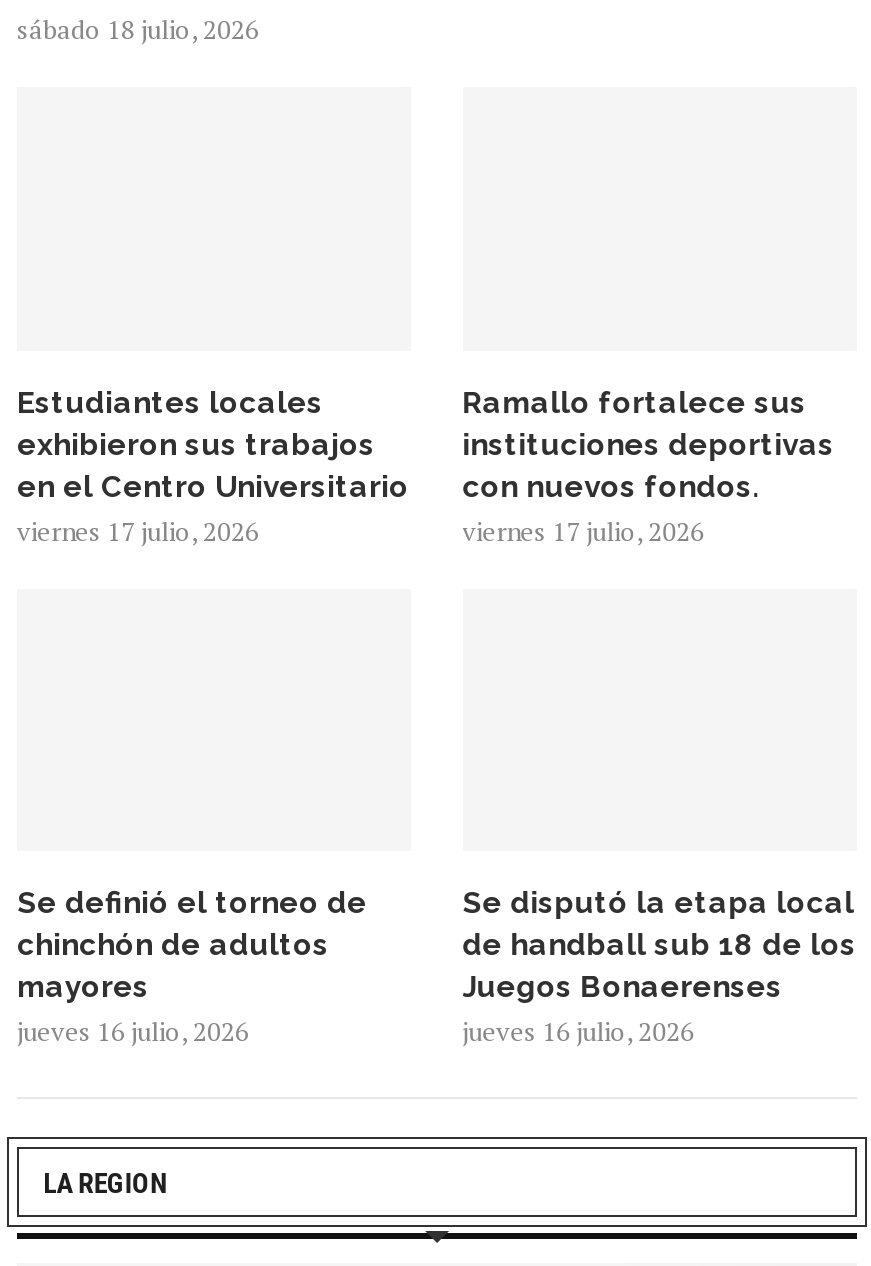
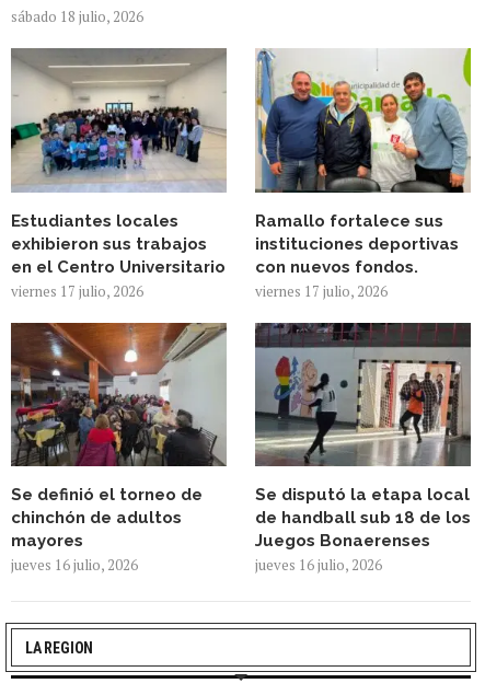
none -> [10,47,228,193] [image]
none -> [254,47,472,194] [image]
none -> [10,322,228,467] [image]
none -> [254,322,472,467] [image]

